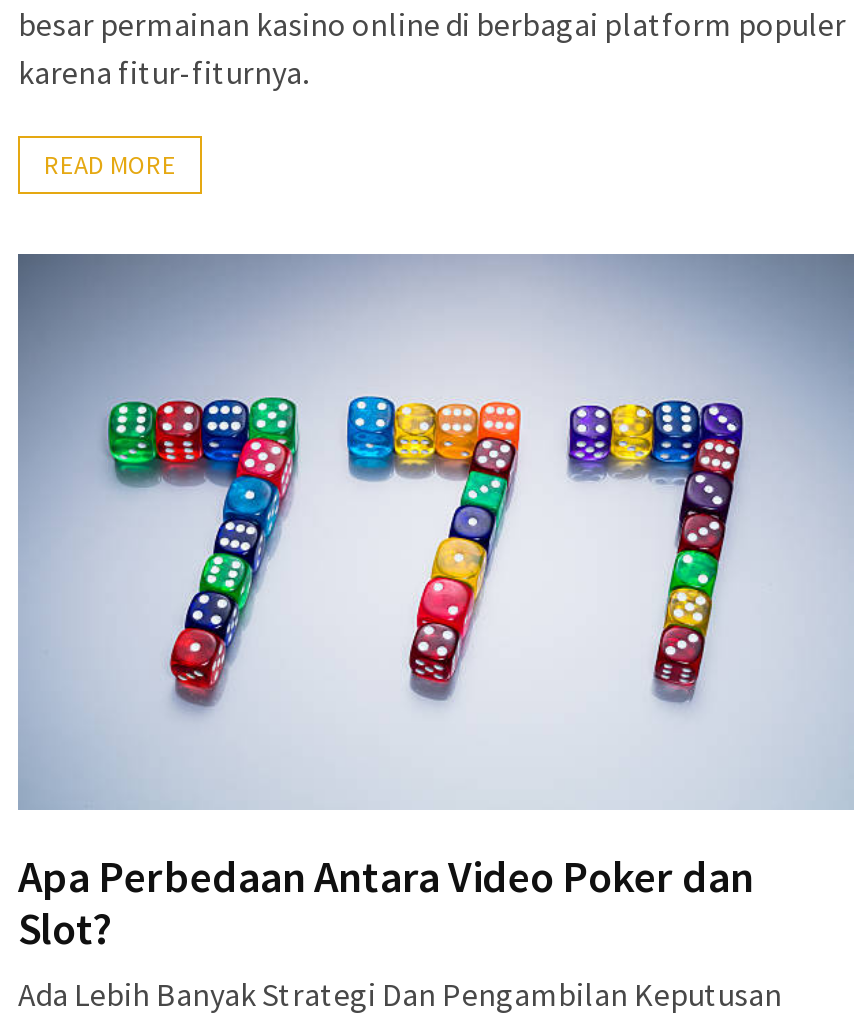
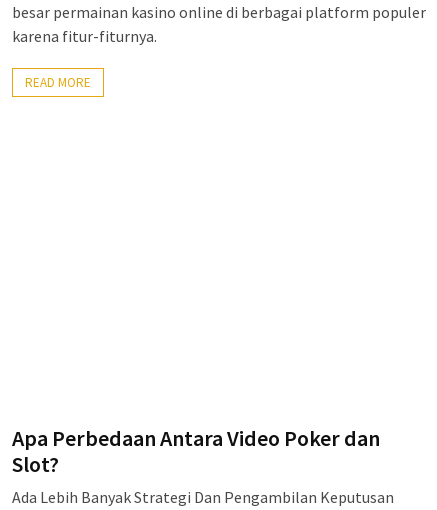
[16,252,856,812] [image] -> none

